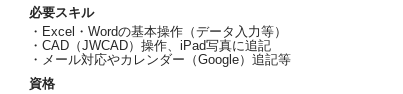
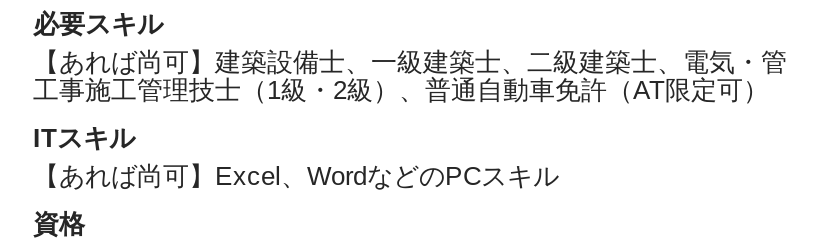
[29,24,291,67] ・Excel・Wordの基本操作（データ入力等） | ・CAD（JWCAD）操作、iPad写真に追記 | ・メール対応やカレンダー（Google）追記等 -> [33,47,787,191] 【あれば尚可】建築設備士、一級建築士、二級建築士、電気・管 | 工事施工管理技士（1級・2級）、普通自動車免許（AT限定可） | ITスキル | 【あれば尚可】Excel、WordなどのPCスキル

